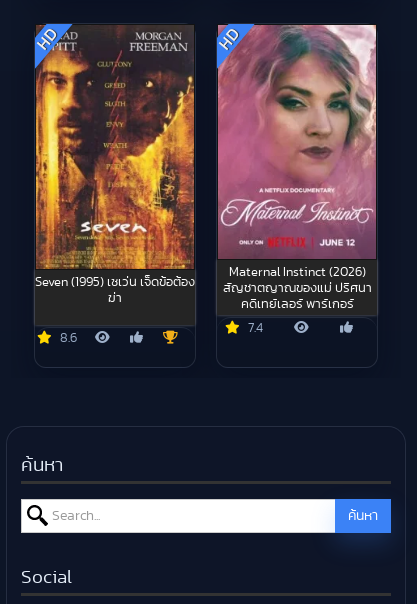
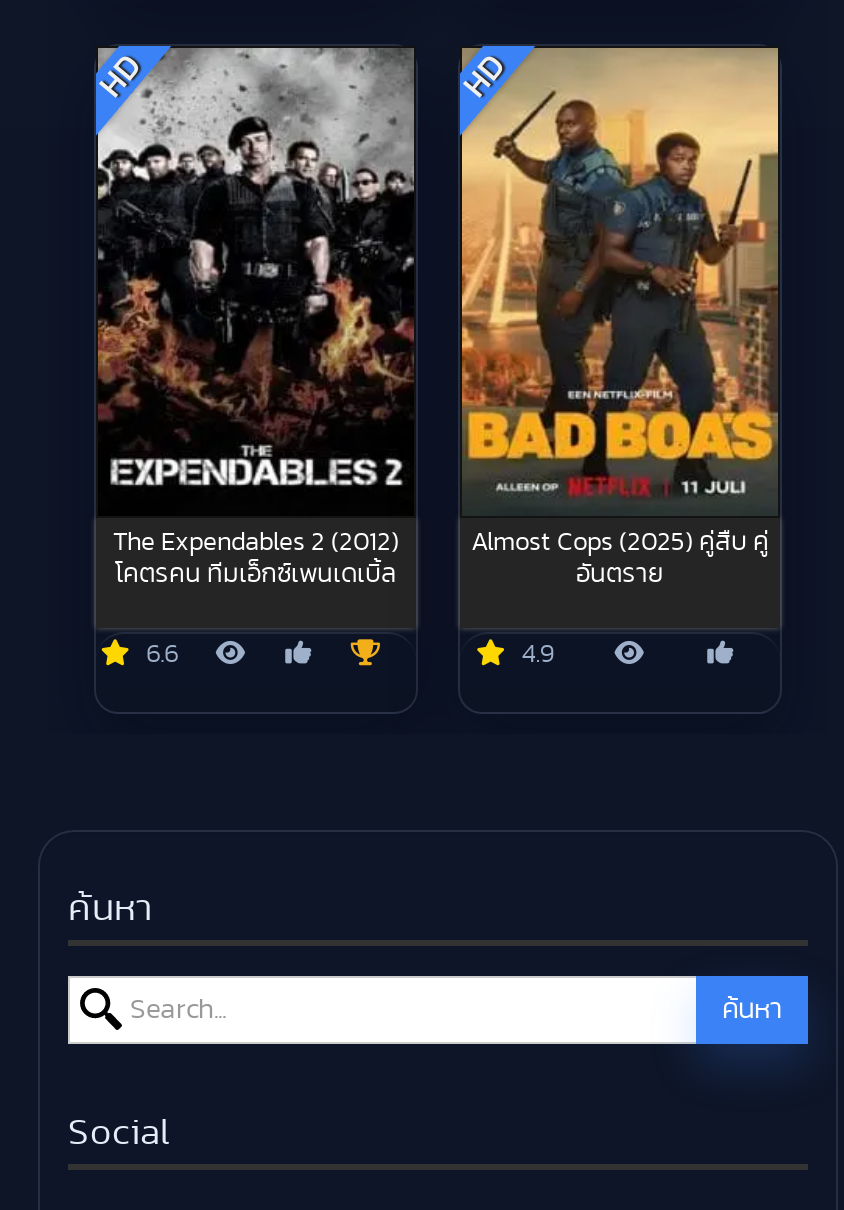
[35,25,195,304] [image] | Seven (1995) เซเว่น เจ็ดข้อต้อง | ฆ่า -> [96,46,414,588] [image] | The Expendables 2 (2012) | โคตรคน ทีมเอ็กซ์เพนเดเบิ้ล
[218,24,377,311] [image] | Maternal Instinct (2026) | สัญชาตญาณของแม่ ปริศนา | คดีเทย์เลอร์ พาร์เกอร์ -> [462,46,780,588] [image] | Almost Cops (2025) คู่สืบ คู่ | อันตราย
[245,322,263,335] 7.4 -> [516,642,554,668] 4.9
[57,331,77,344] 8.6 -> [140,642,178,668] 6.6

